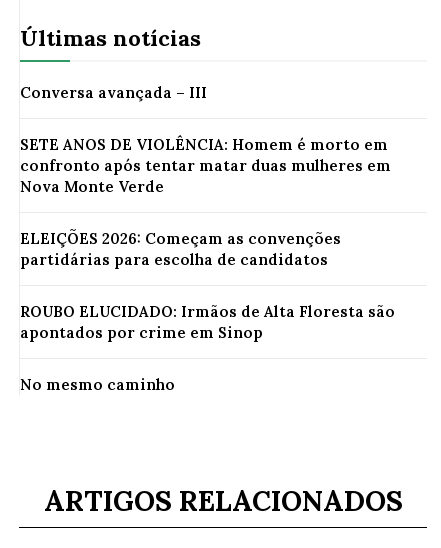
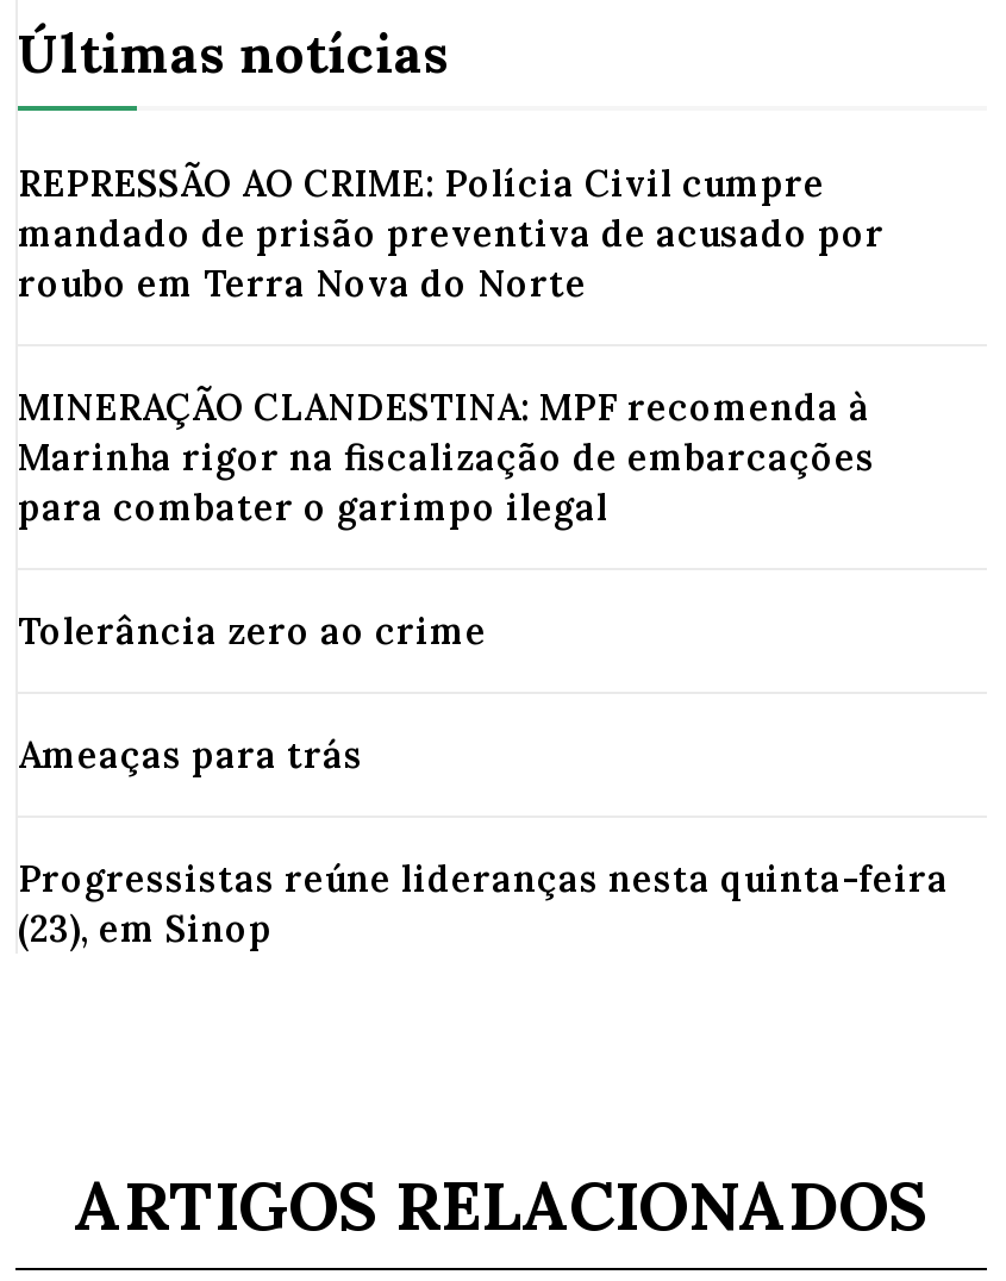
[20,83,207,102] Conversa avançada – III -> [18,160,885,306] REPRESSÃO AO CRIME: Polícia Civil cumpre | mandado de prisão preventiva de acusado por | roubo em Terra Nova do Norte
[20,135,391,196] SETE ANOS DE VIOLÊNCIA: Homem é morto em | confronto após tentar matar duas mulheres em | Nova Monte Verde -> [18,384,875,530] MINERAÇÃO CLANDESTINA: MPF recomenda à | Marinha rigor na fiscalização de embarcações | para combater o garimpo ilegal
[20,229,341,269] ELEIÇÕES 2026: Começam as convenções | partidárias para escolha de candidatos -> [18,608,487,653] Tolerância zero ao crime
[20,302,395,342] ROUBO ELUCIDADO: Irmãos de Alta Floresta são | apontados por crime em Sinop -> [18,732,363,777] Ameaças para trás
[20,375,175,394] No mesmo caminho -> [18,856,949,951] Progressistas reúne lideranças nesta quinta-feira | (23), em Sinop

